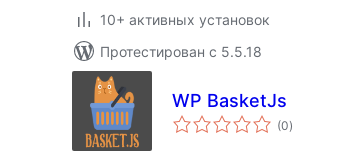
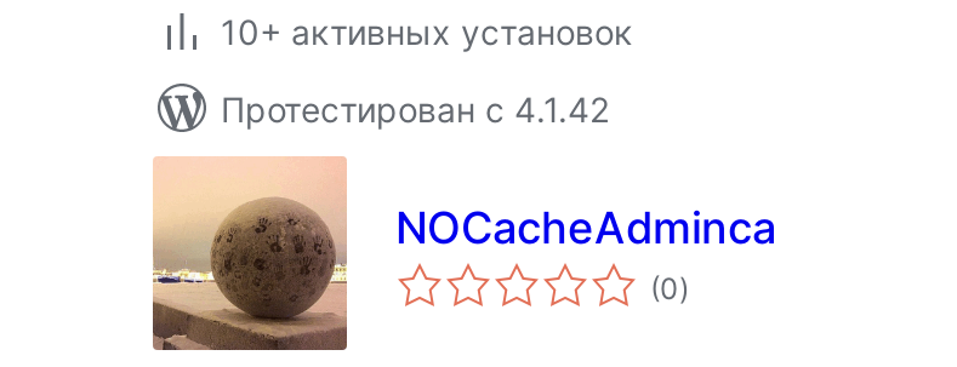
[100,43,262,60] Протестирован с 5.5.18 -> [221,88,609,130] Протестирован с 4.1.42
[71,70,287,152] [image] | WP BasketJs -> [150,156,776,352] [image] | NOCacheAdminca

